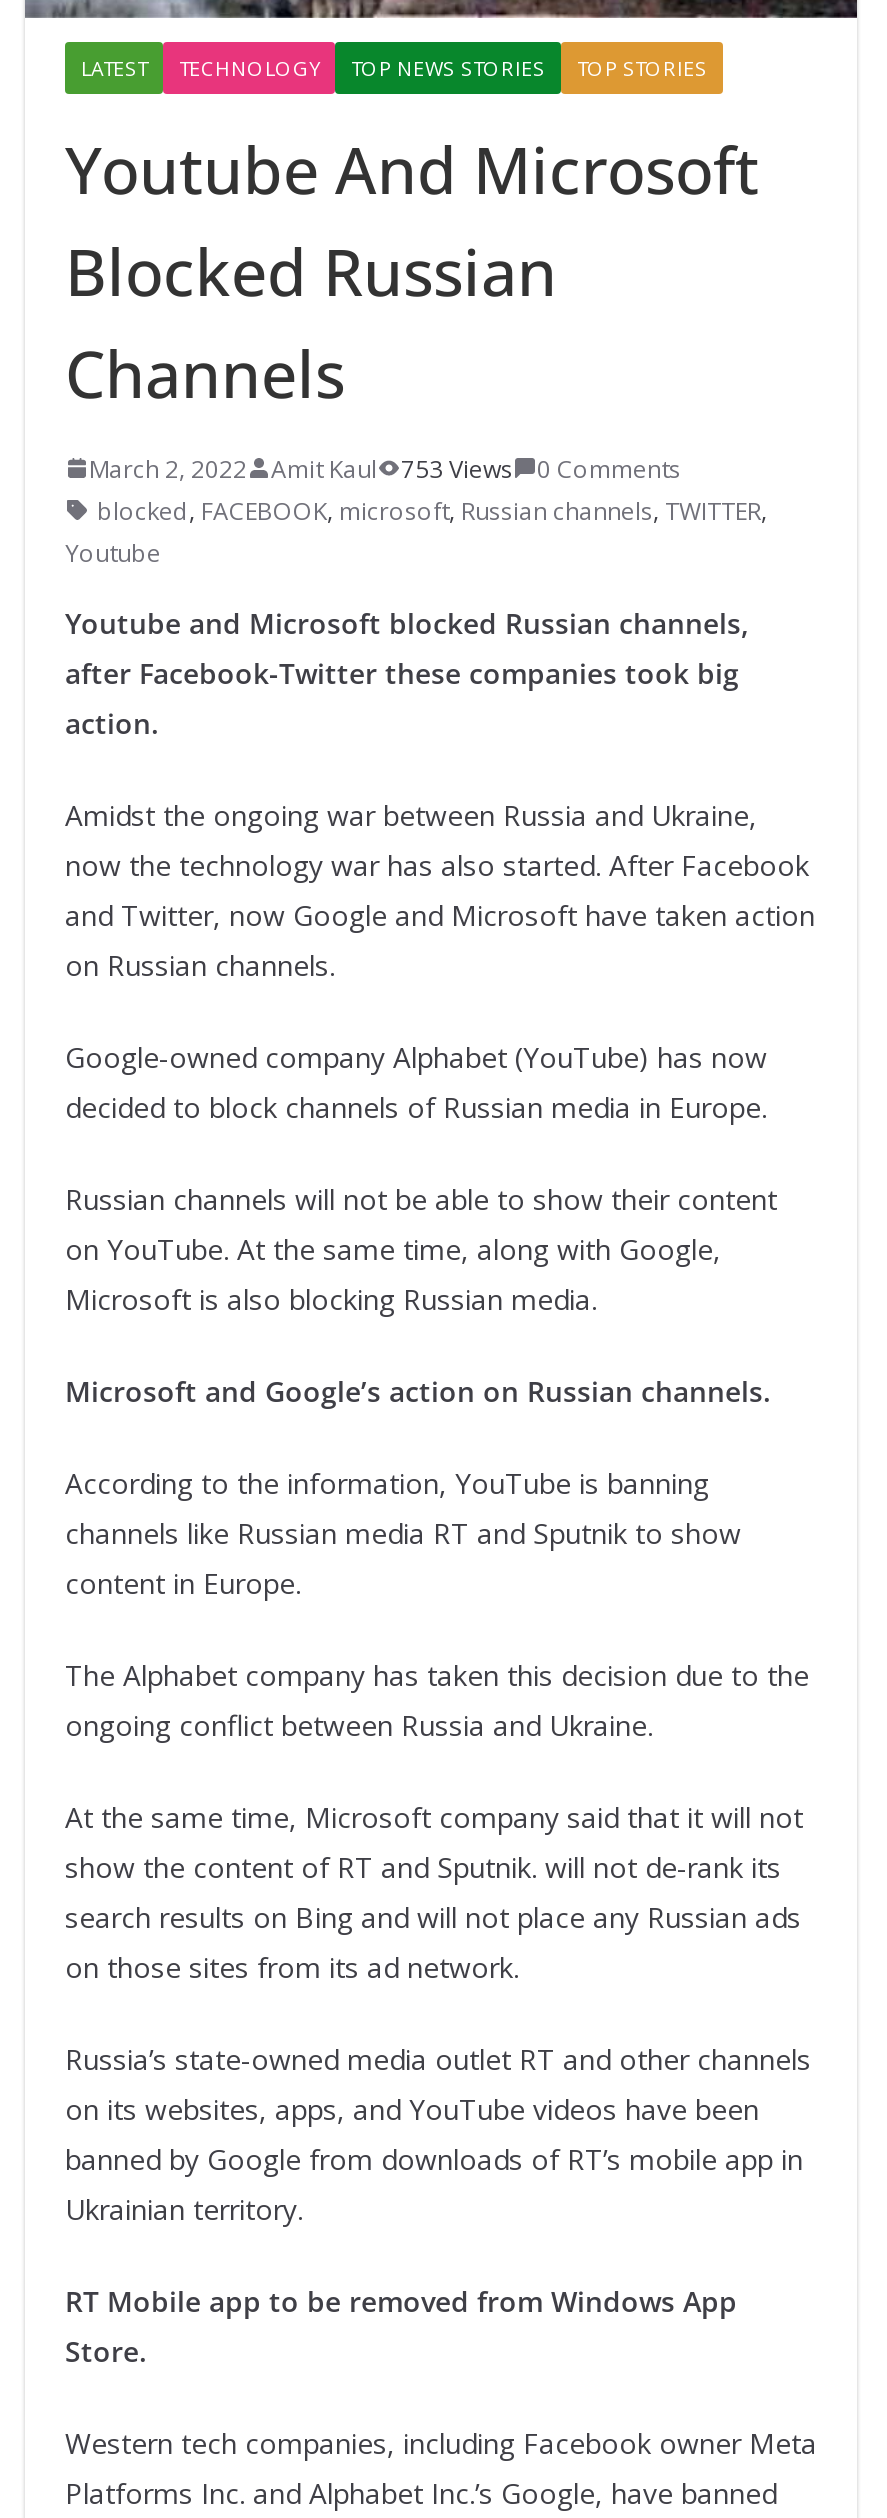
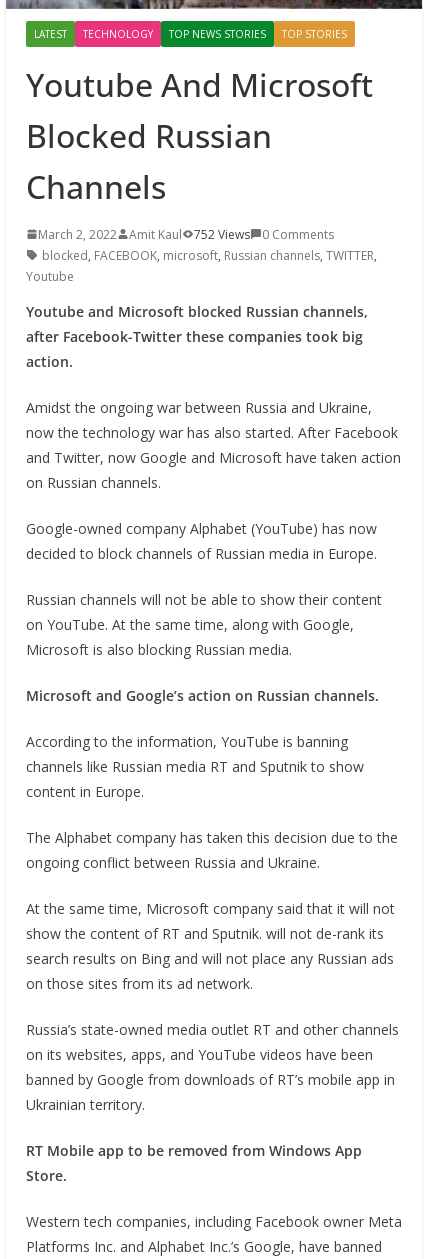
[89,452,681,486] March 2, 2022 Amit Kaul 753 Views 0 Comments -> [38,226,334,243] March 2, 2022 Amit Kaul 752 Views 0 Comments

